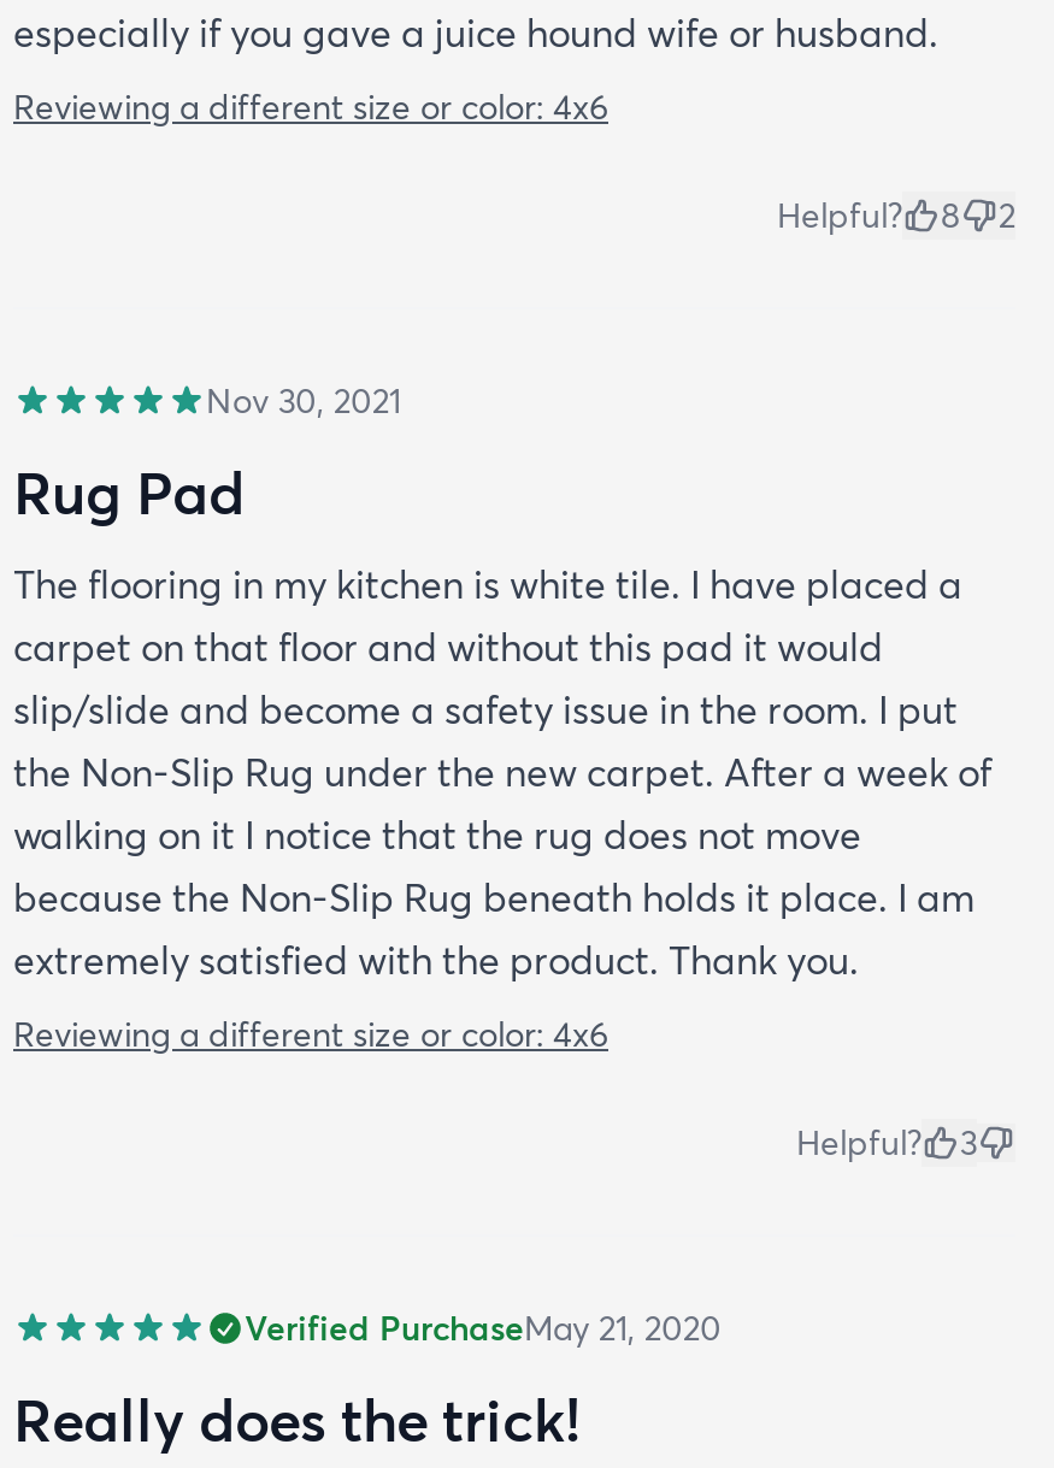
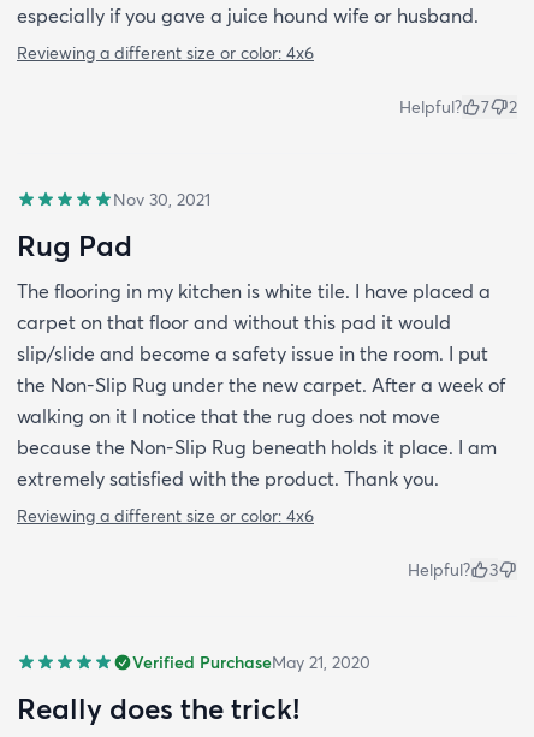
[777,193,1015,236] Helpful? 8 2 -> [399,96,517,118] Helpful? 7 2

